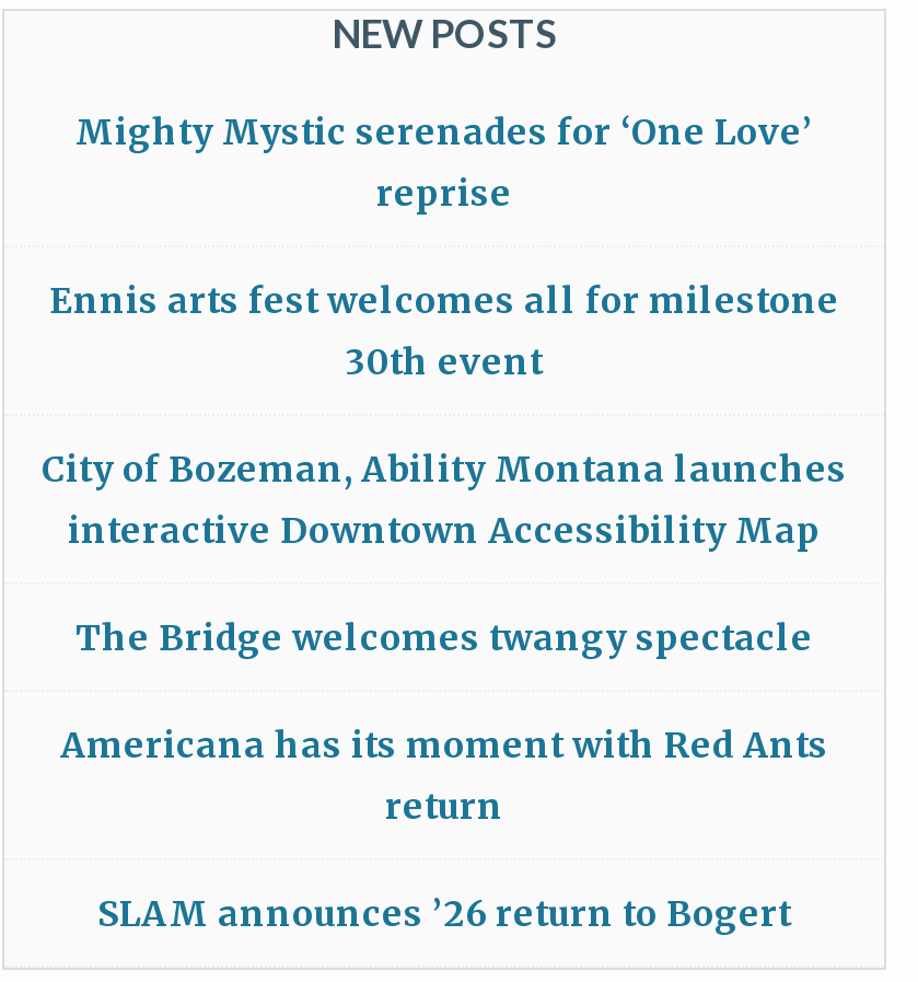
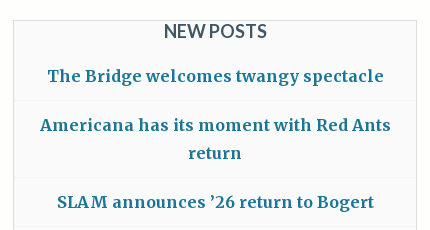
[42,110,847,552] Mighty Mystic serenades for ‘One Love’ | reprise | Ennis arts fest welcomes all for milestone | 30th event | City of Bozeman, Ability Montana launches | interactive Downtown Accessibility Map -> none

